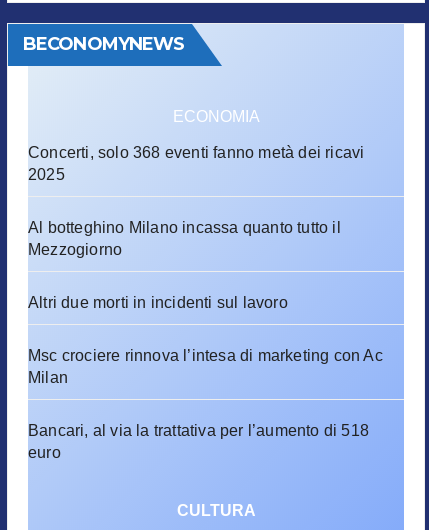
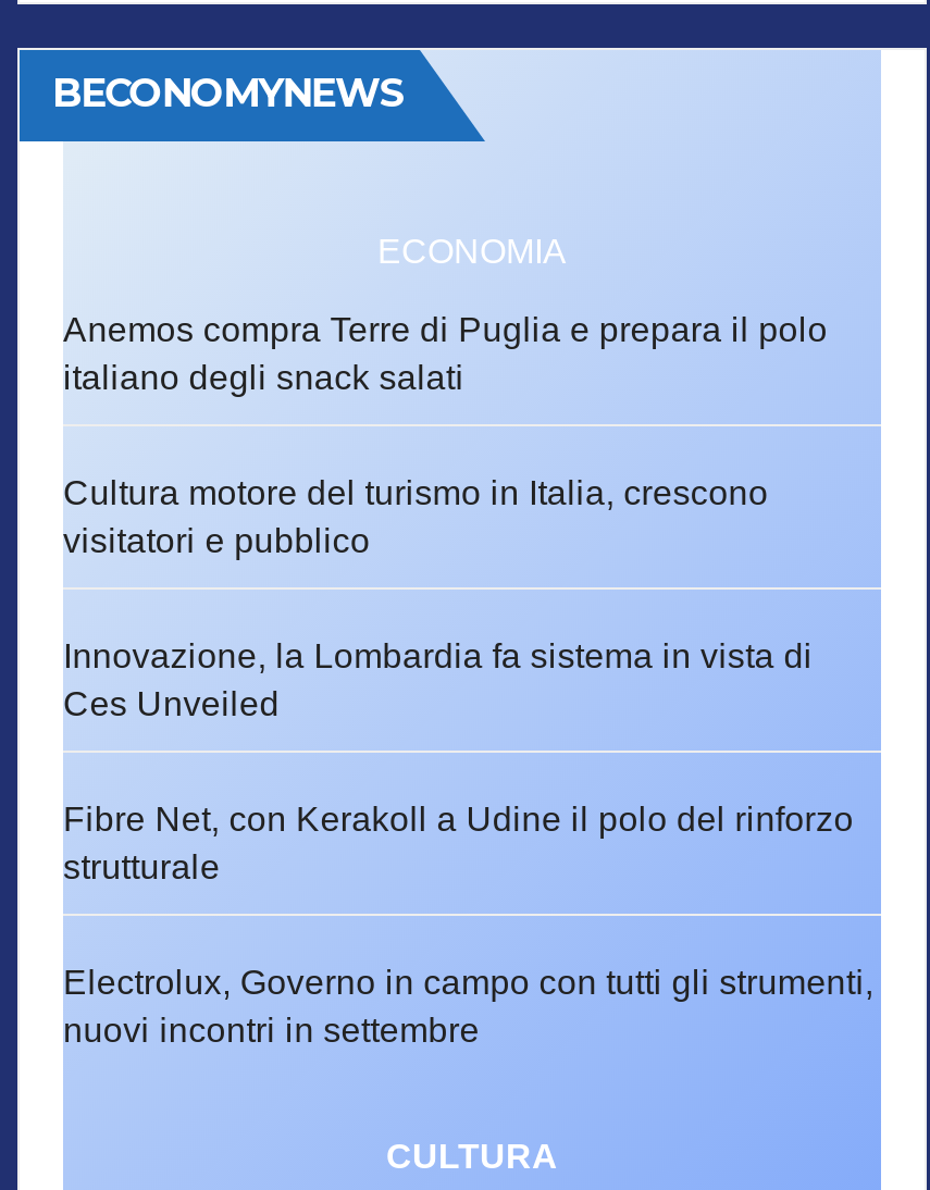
[28,144,364,183] Concerti, solo 368 eventi fanno metà dei ricavi | 2025 -> [63,311,828,396] Anemos compra Terre di Puglia e prepara il polo | italiano degli snack salati
[28,219,341,258] Al botteghino Milano incassa quanto tutto il | Mezzogiorno -> [63,474,768,559] Cultura motore del turismo in Italia, crescono | visitatori e pubblico
[28,294,288,311] Altri due morti in incidenti sul lavoro -> [63,638,813,722] Innovazione, la Lombardia fa sistema in vista di | Ces Unveiled
[28,347,383,386] Msc crociere rinnova l’intesa di marketing con Ac | Milan -> [63,801,854,886] Fibre Net, con Kerakoll a Udine il polo del rinforzo | strutturale
[28,422,369,461] Bancari, al via la trattativa per l’aumento di 518 | euro -> [63,964,874,1049] Electrolux, Governo in campo con tutti gli strumenti, | nuovi incontri in settembre

